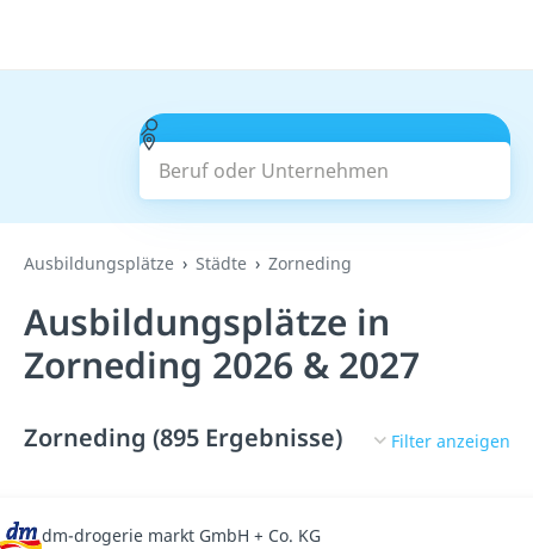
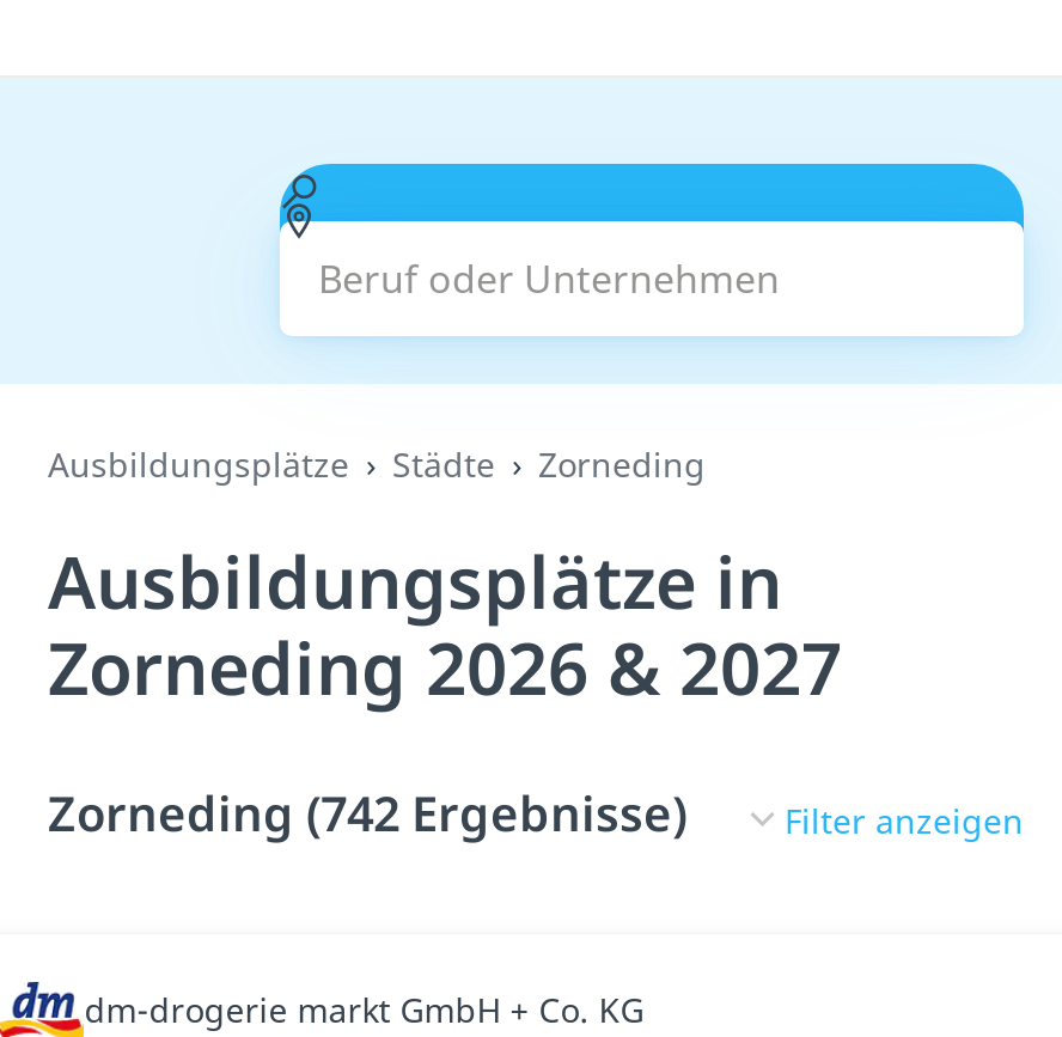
[24,421,342,454] Zorneding (895 Ergebnisse) -> [48,781,686,846] Zorneding (742 Ergebnisse)

